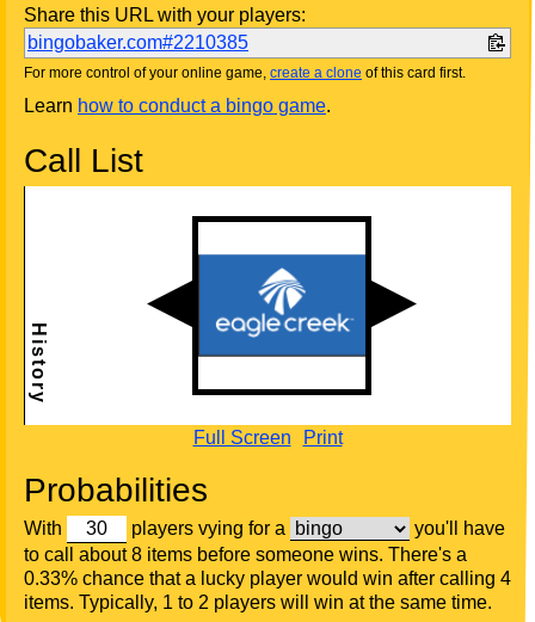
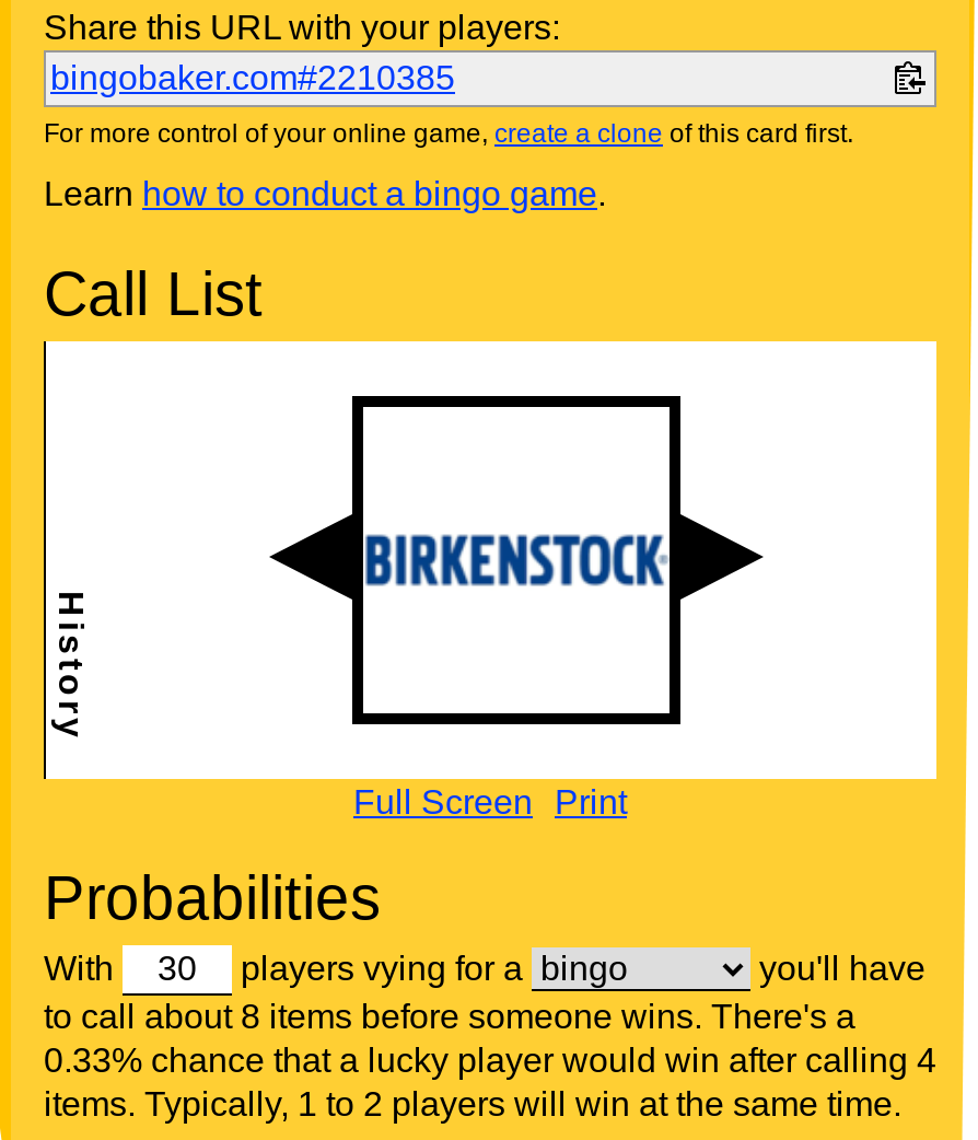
[198,253,367,358] [image] -> [361,466,672,654] [image]

